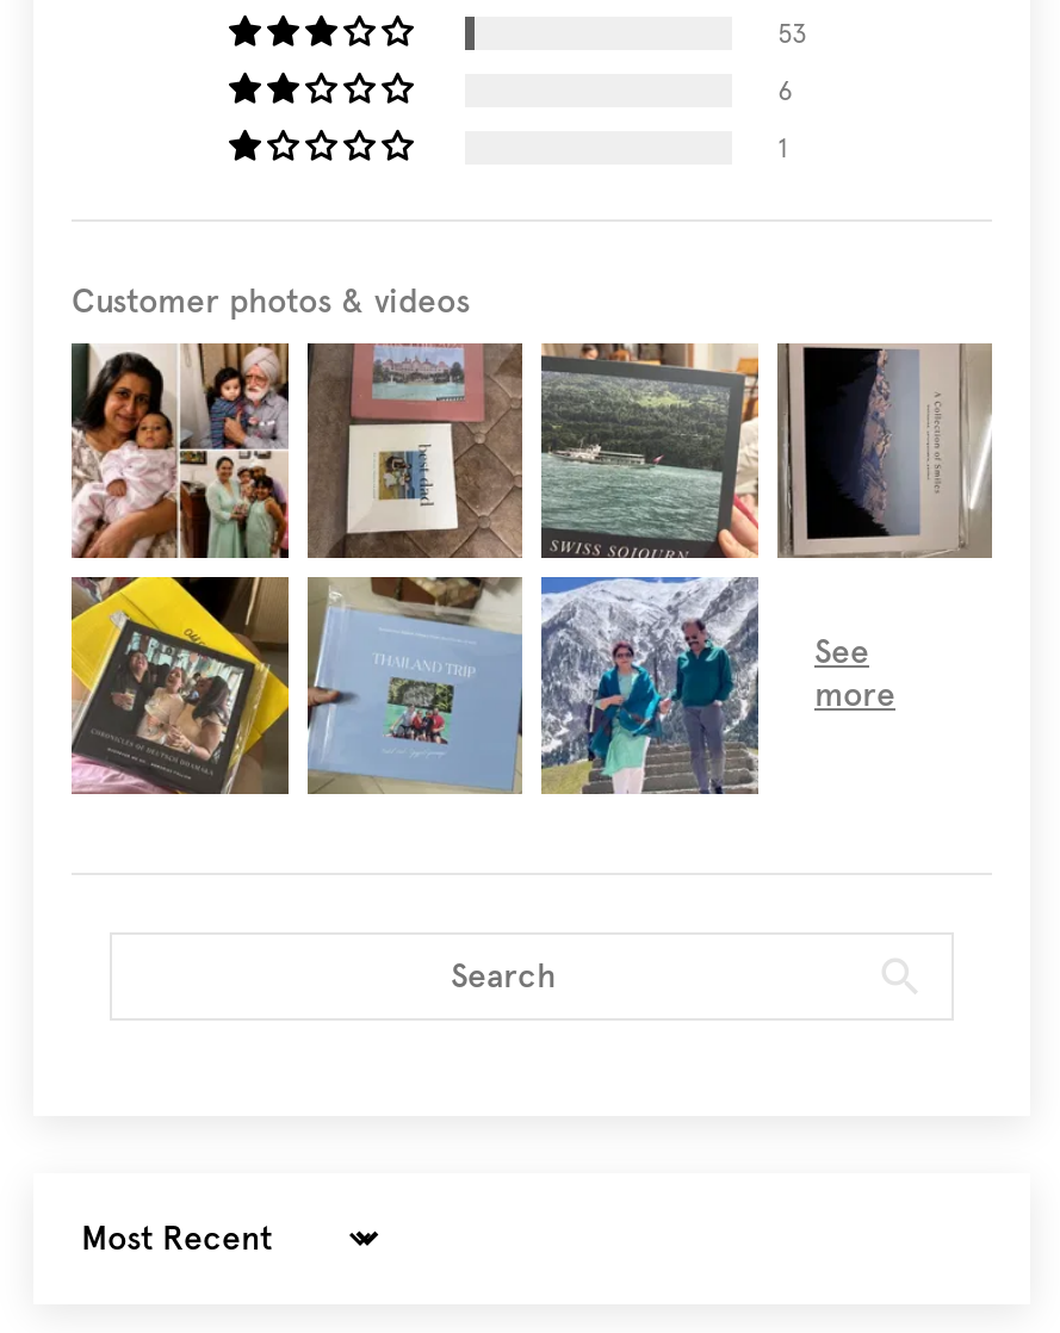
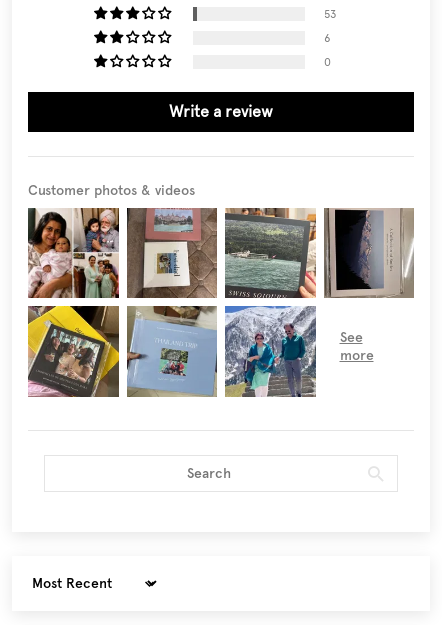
[777,131,787,164] 1 -> [169,55,331,121] 0 | Write a review

